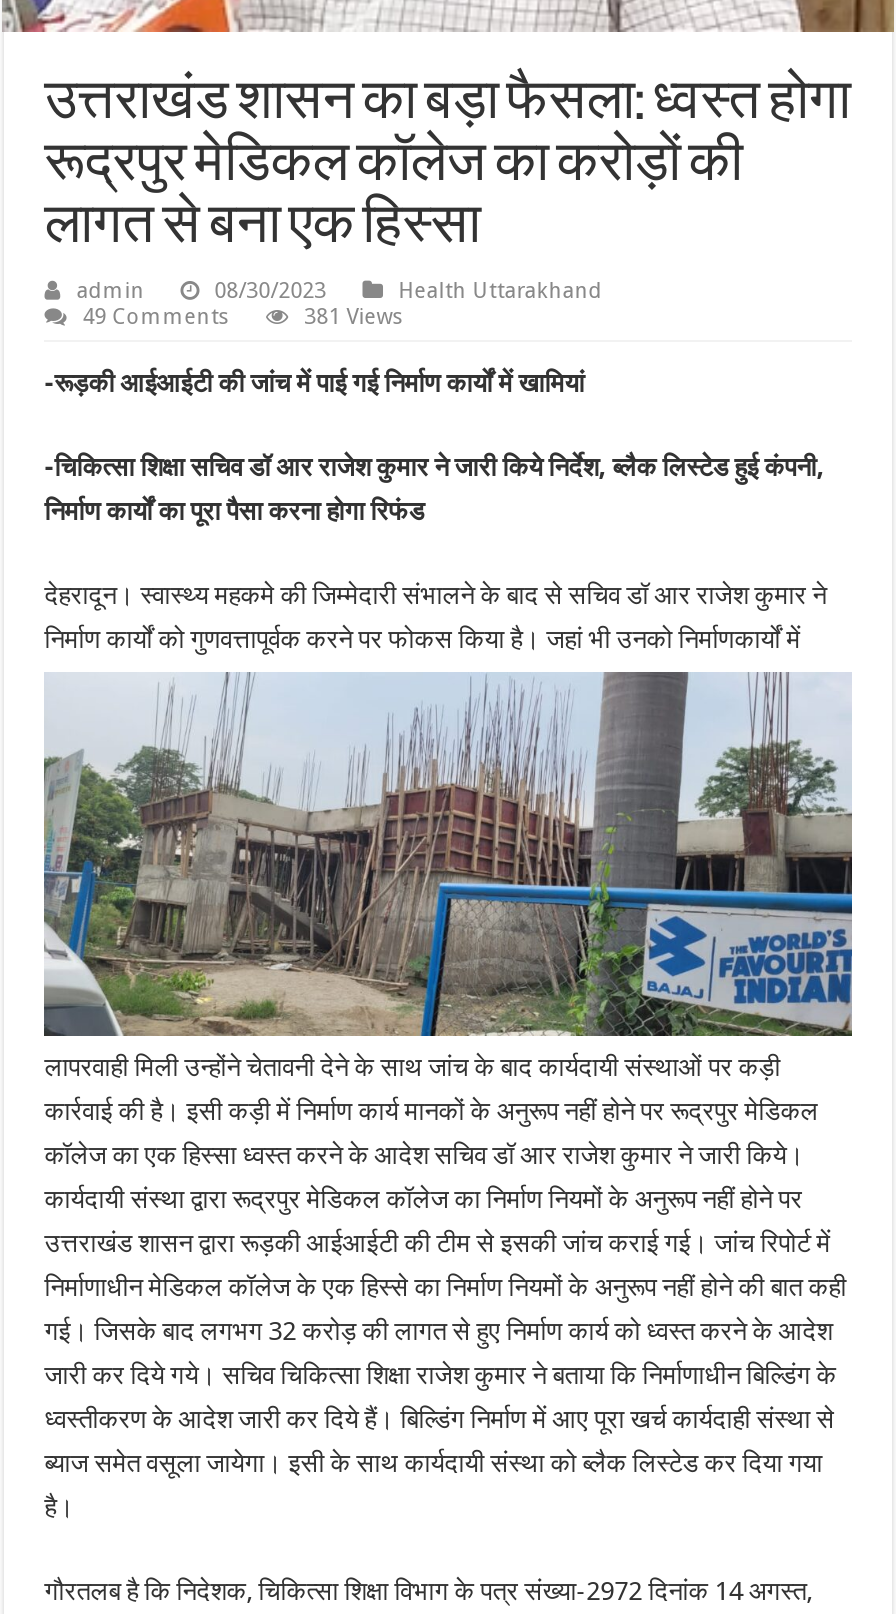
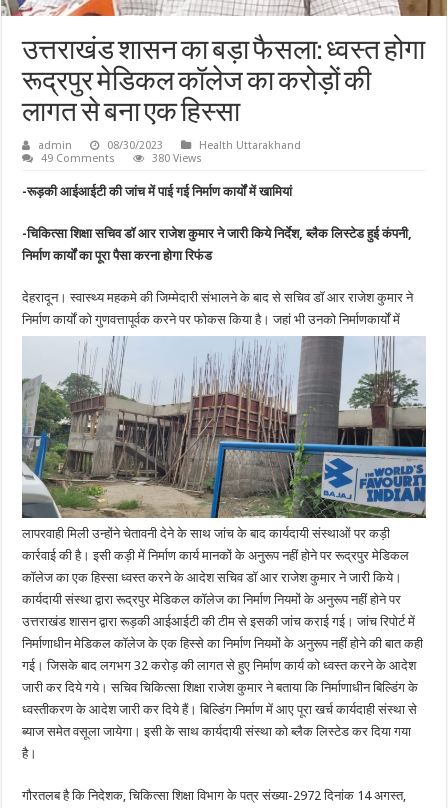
[304,304,404,330] 381 Views -> [152,152,202,165] 380 Views

